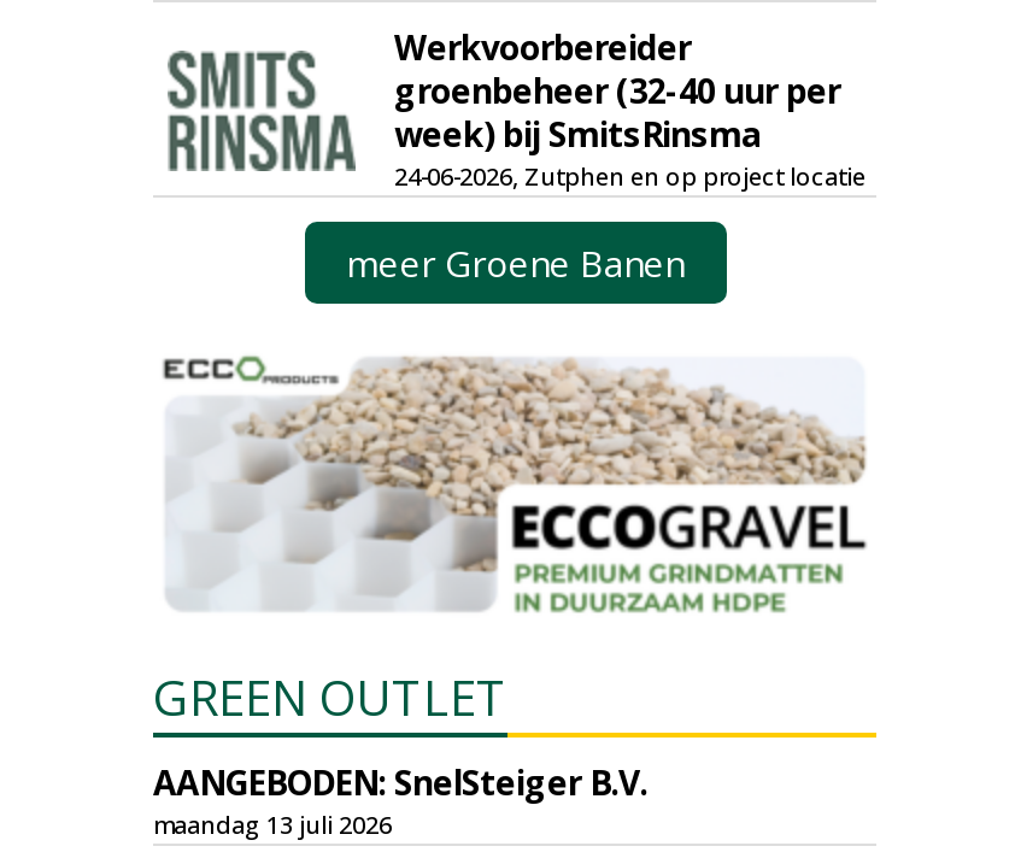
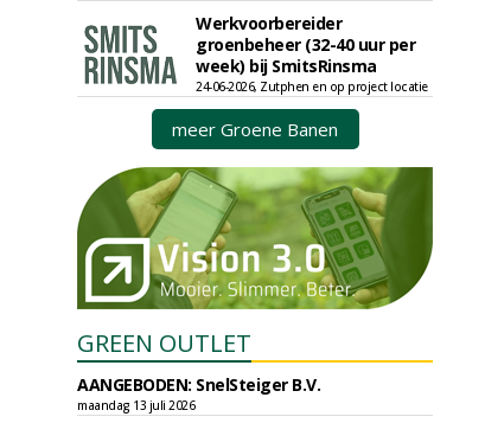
[153,340,876,629] [image] -> [76,166,434,310] [image]

